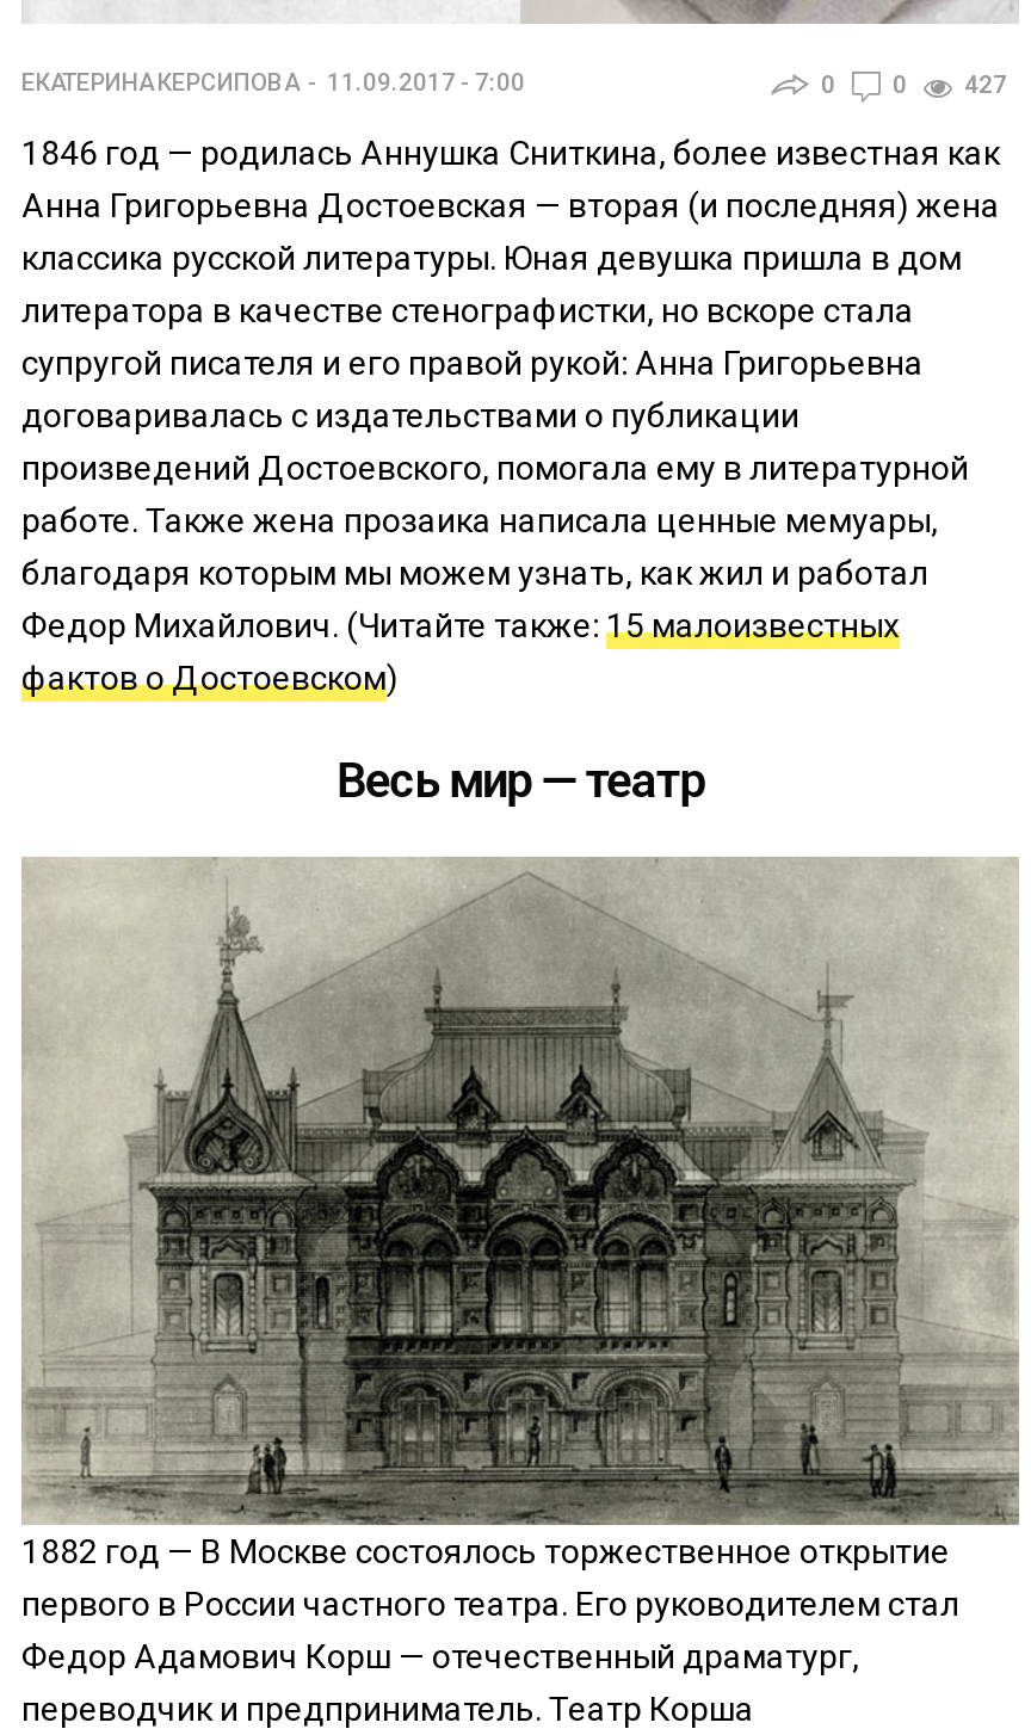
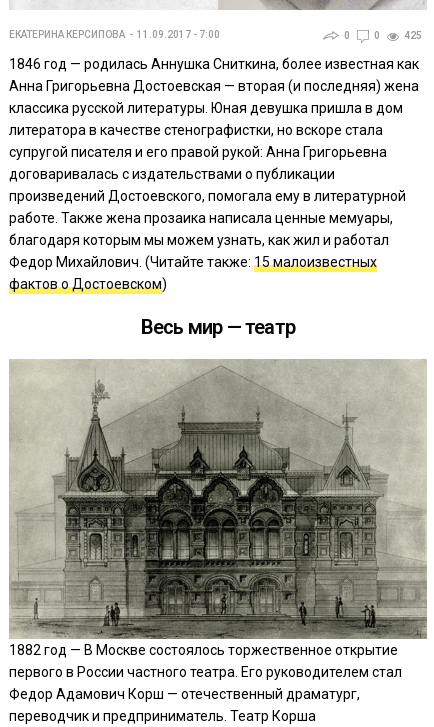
[821,72,1007,98] 0 0 427 -> [344,30,422,41] 0 0 425

